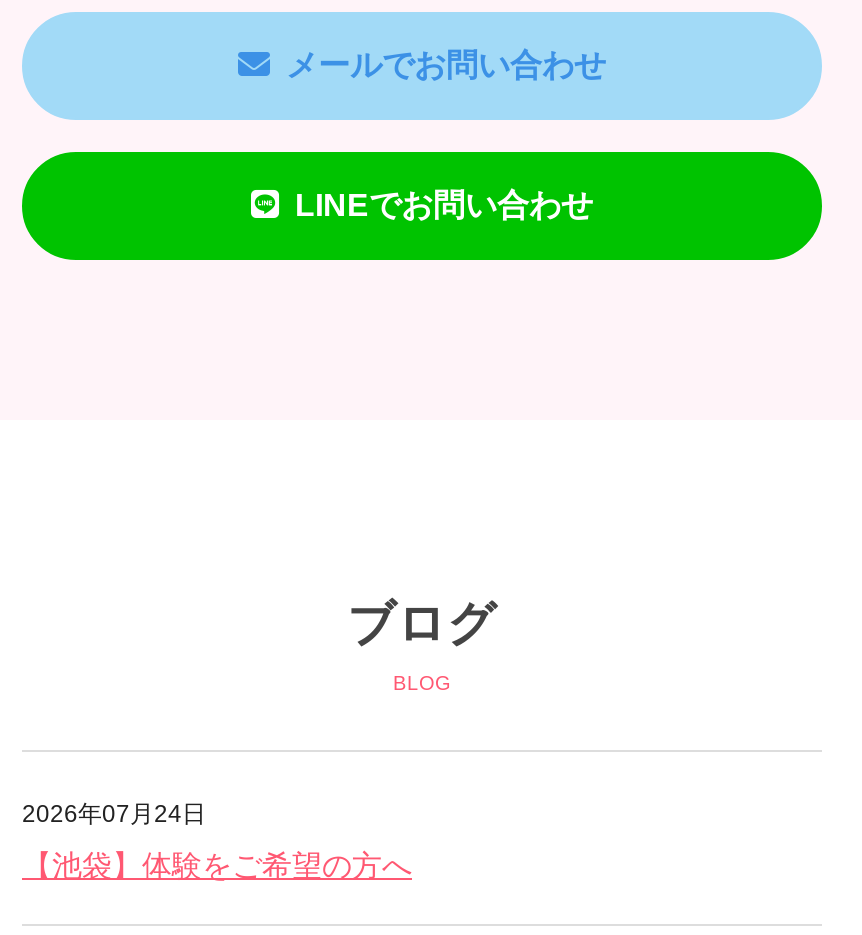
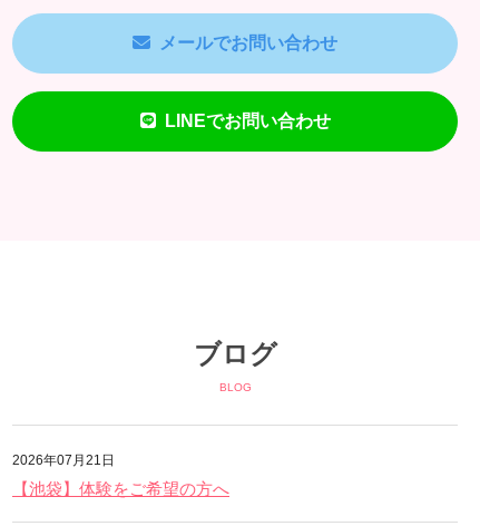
[22,800,206,828] 2026年07月24日 -> [12,452,115,468] 2026年07月21日

